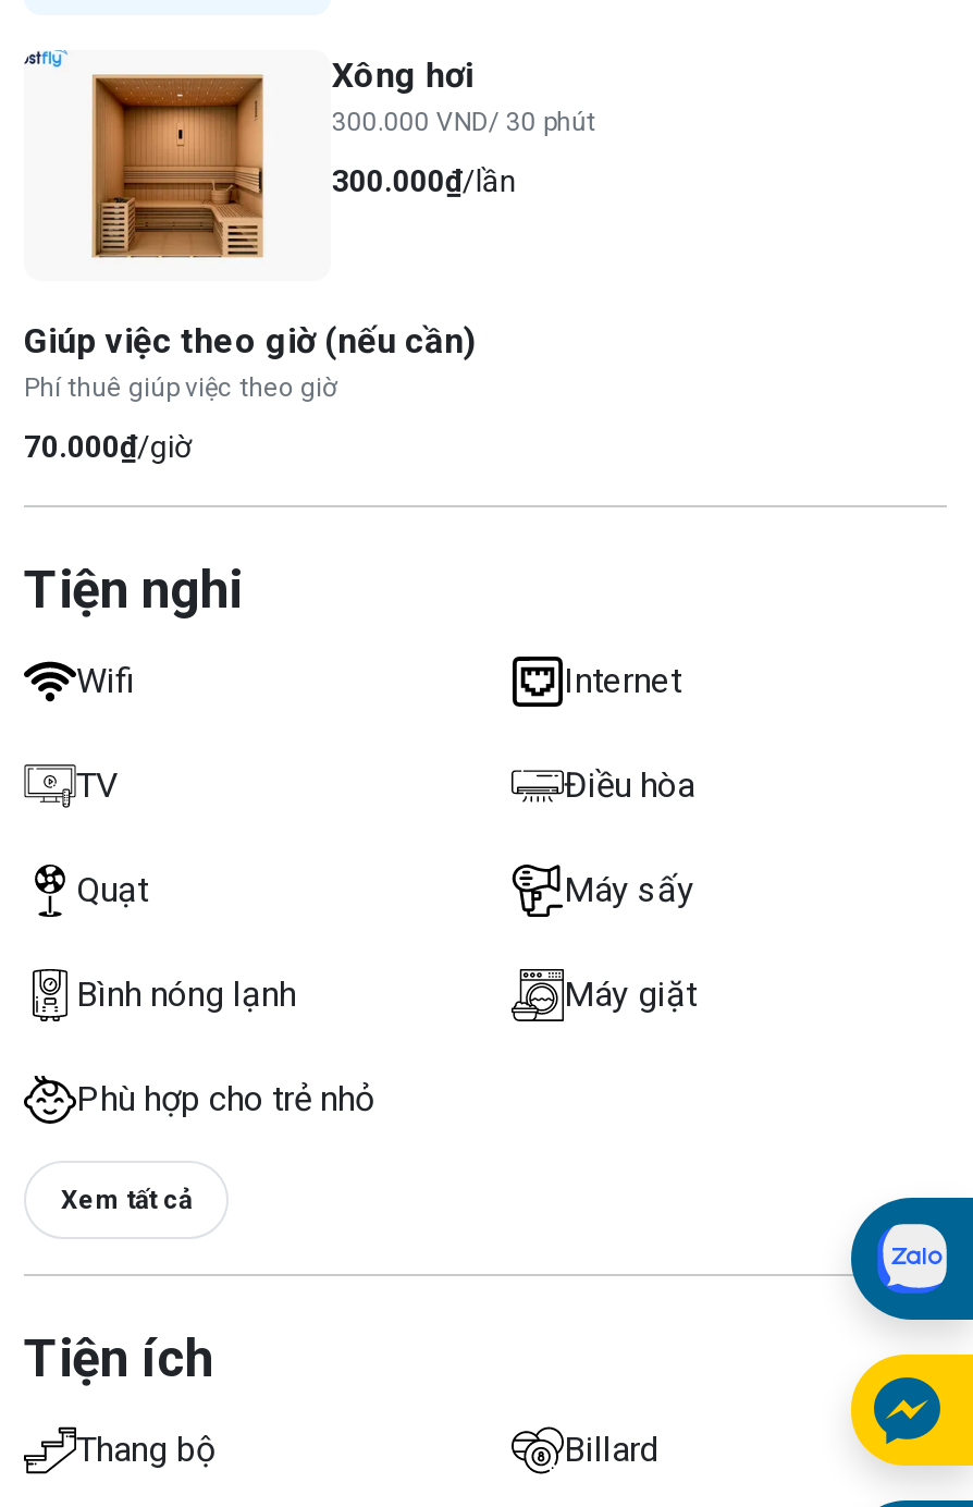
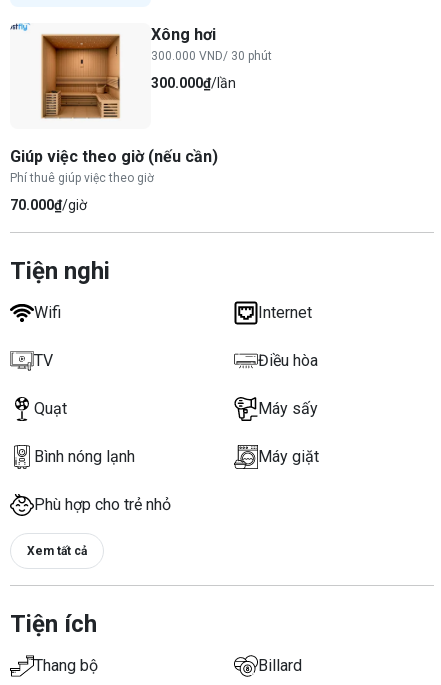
[849,1196,966,1326] [image] -> none
[849,1352,966,1472] [image] -> none

